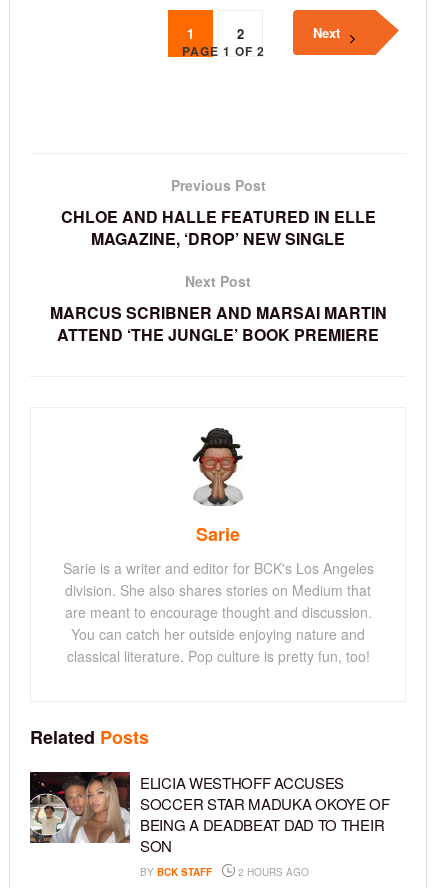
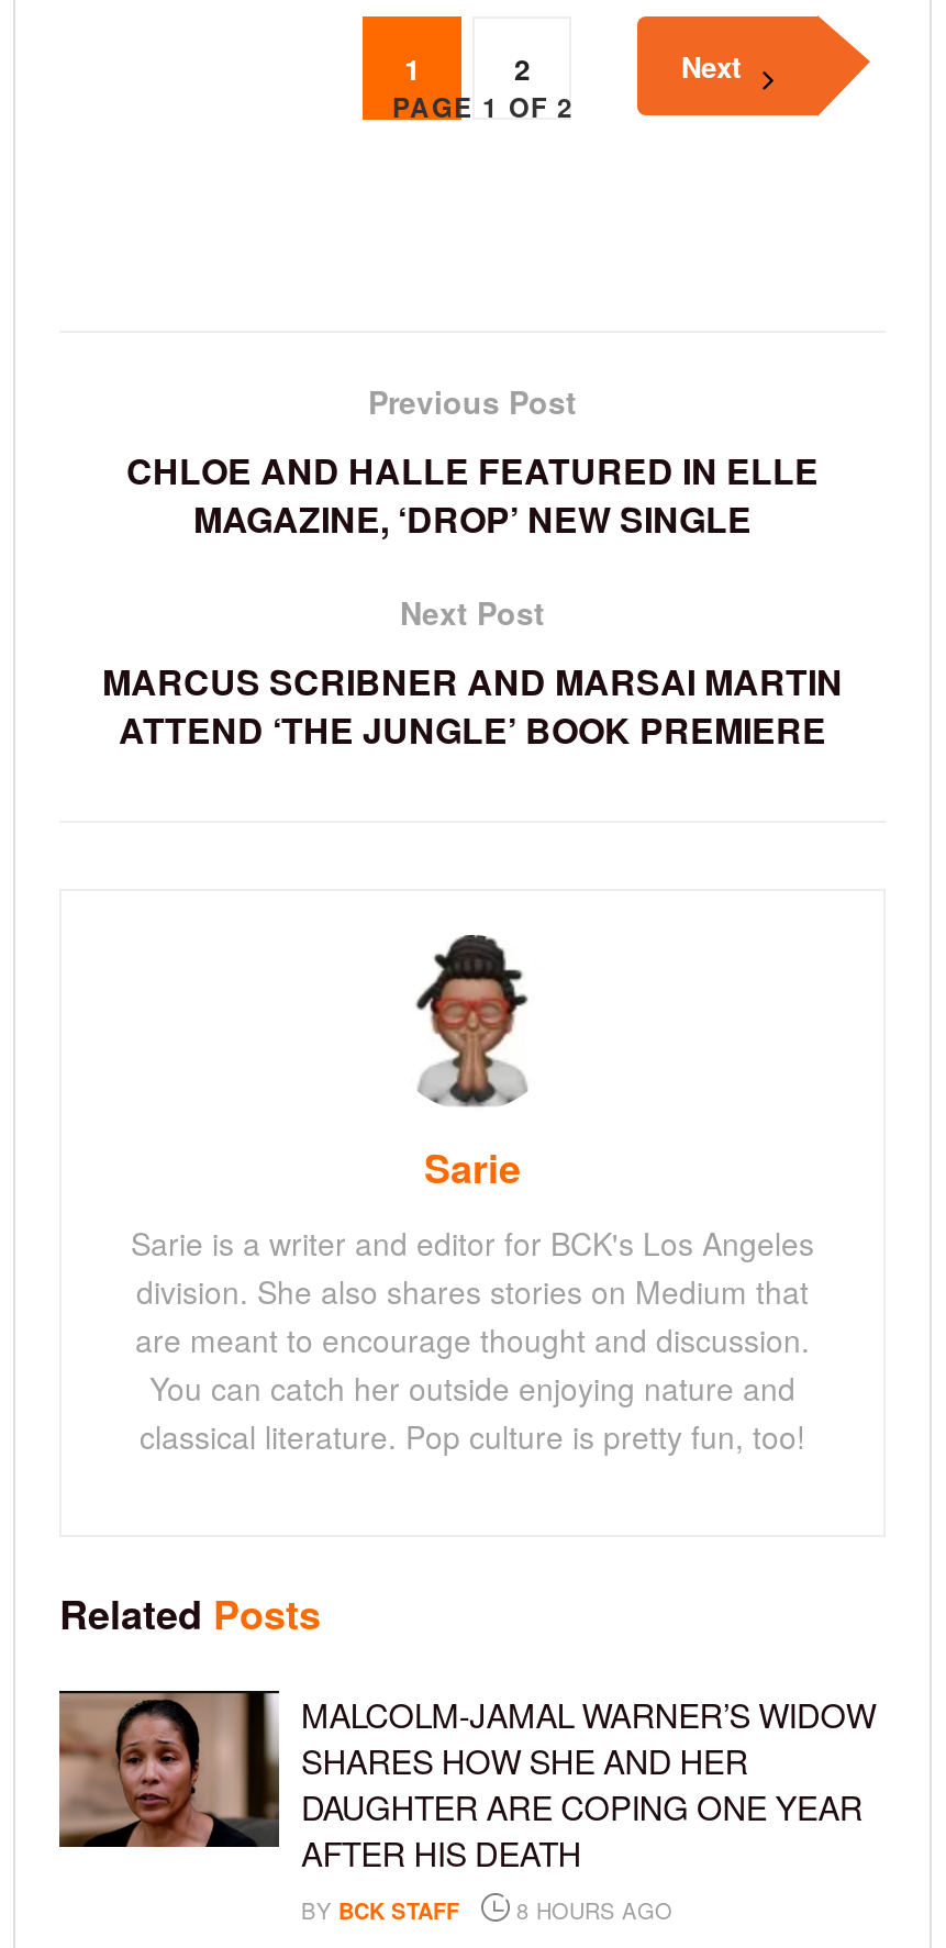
[29,771,390,856] [image] | ELICIA WESTHOFF ACCUSES | SOCCER STAR MADUKA OKOYE OF | BEING A DEADBEAT DAD TO THEIR | SON -> [57,1689,876,1875] [image] | MALCOLM-JAMAL WARNER’S WIDOW | SHARES HOW SHE AND HER | DAUGHTER ARE COPING ONE YEAR | AFTER HIS DEATH
[140,865,309,879] BY BCK STAFF 2 HOURS AGO -> [301,1894,672,1925] BY BCK STAFF 8 HOURS AGO

